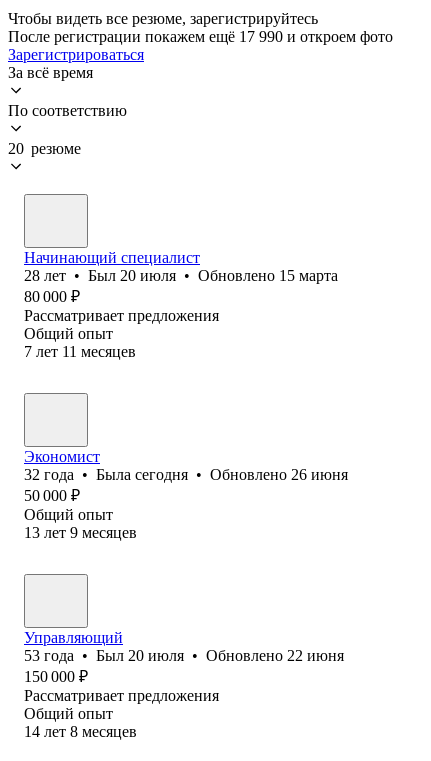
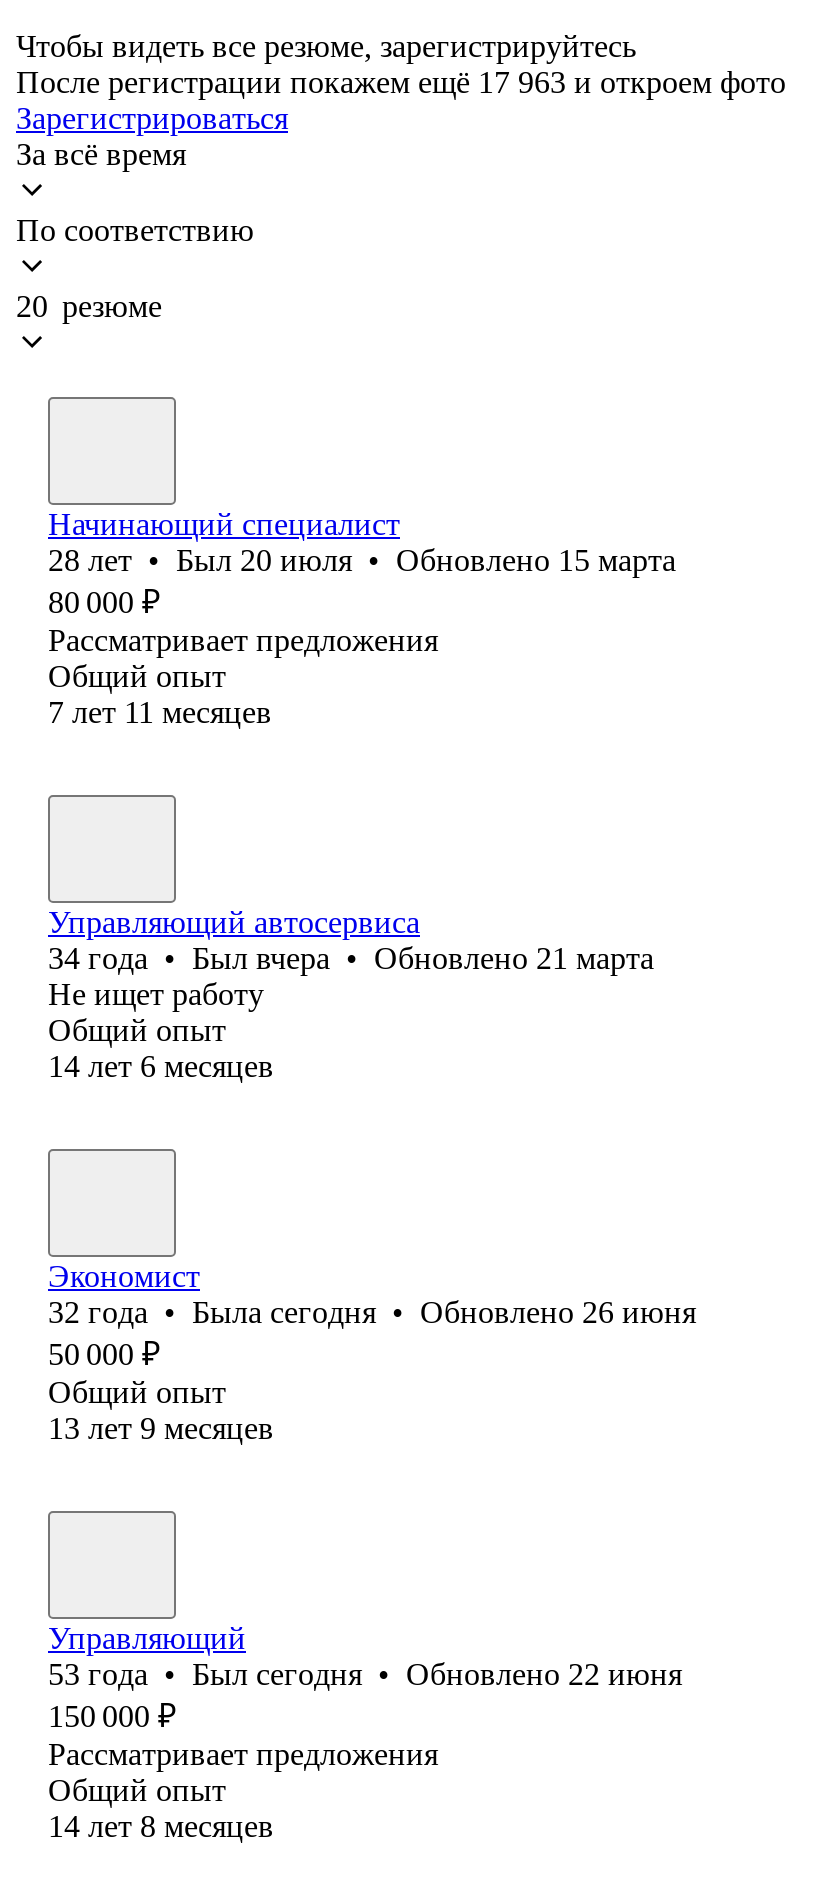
[8,28,393,45] После регистрации покажем ещё 17 990 и откроем фото -> [16,65,786,99] После регистрации покажем ещё 17 963 и откроем фото
none -> [48,905,654,1083] Управляющий автосервиса | 34 года • Был вчера • Обновлено 21 марта | Не ищет работу | Общий опыт | 14 лет 6 месяцев
[24,647,344,664] 53 года • Был 20 июля • Обновлено 22 июня -> [48,1657,682,1691] 53 года • Был сегодня • Обновлено 22 июня

